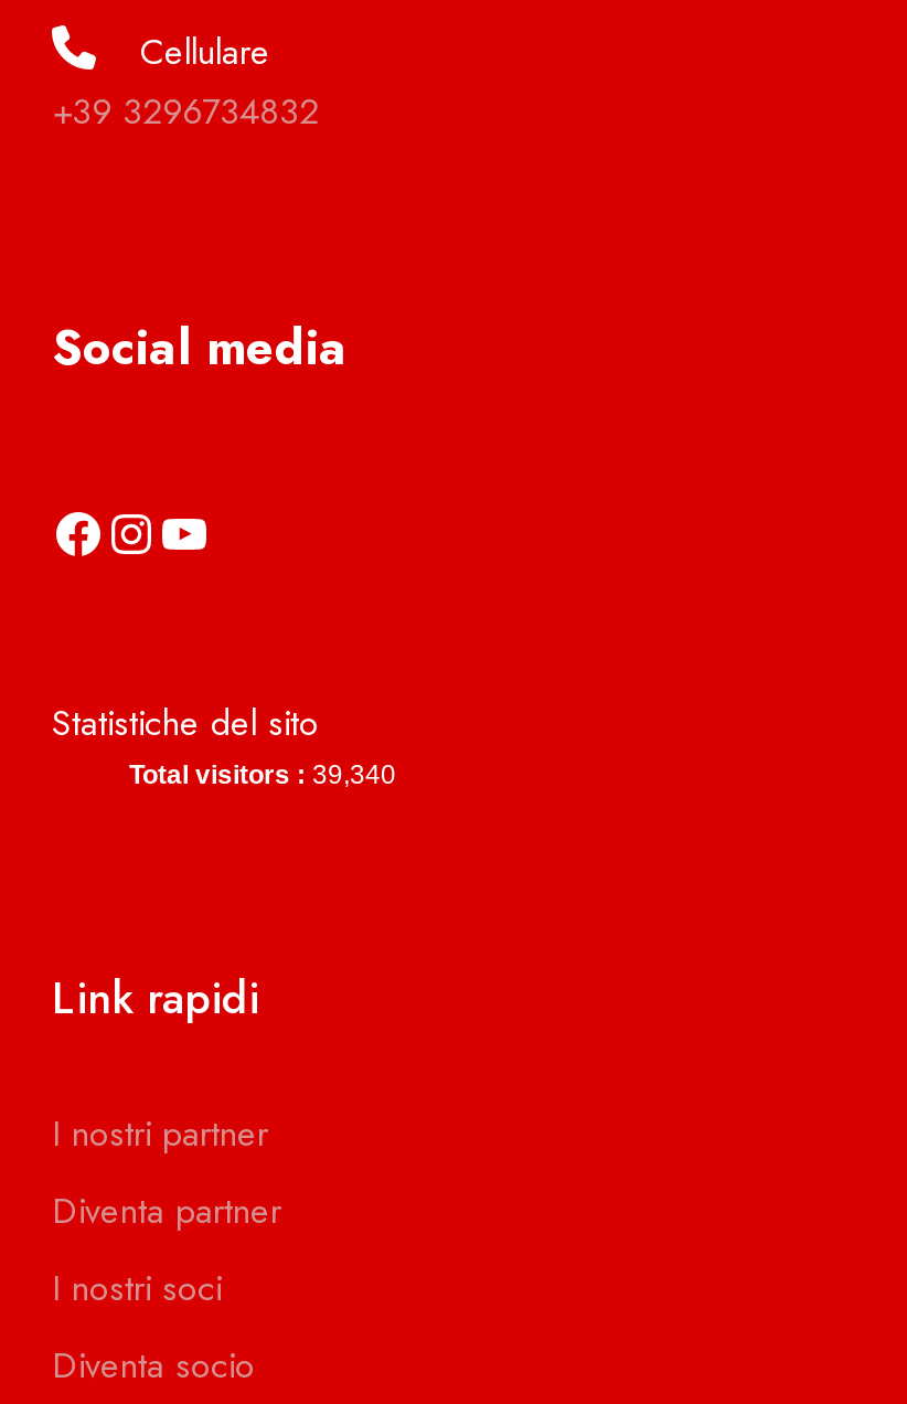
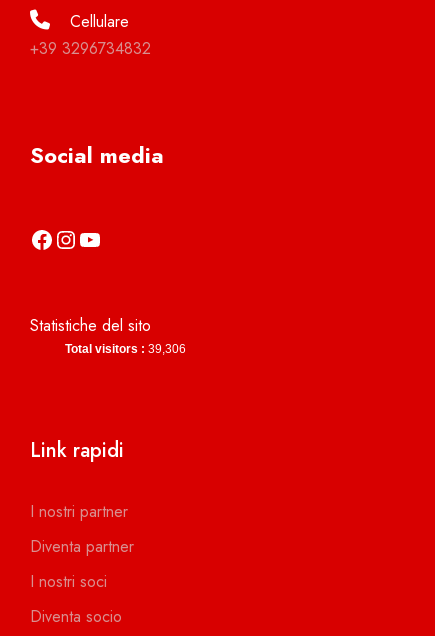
[129,759,396,789] Total visitors : 39,340 -> [65,342,186,356] Total visitors : 39,306

